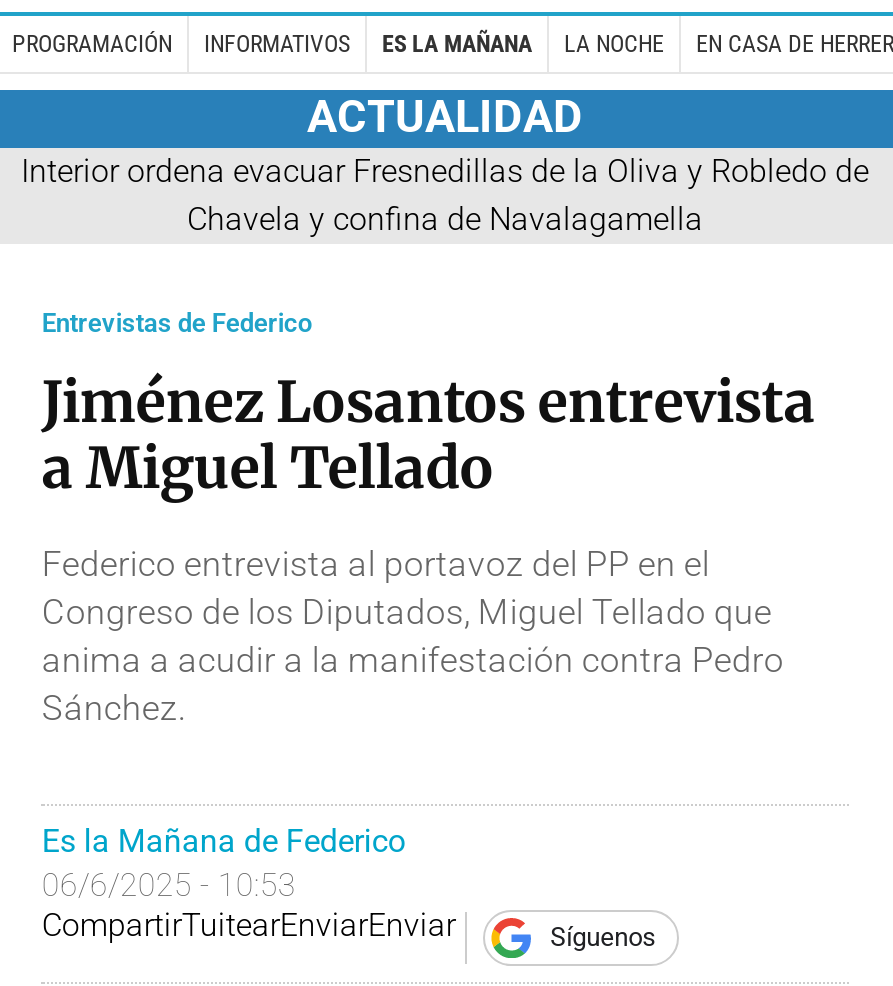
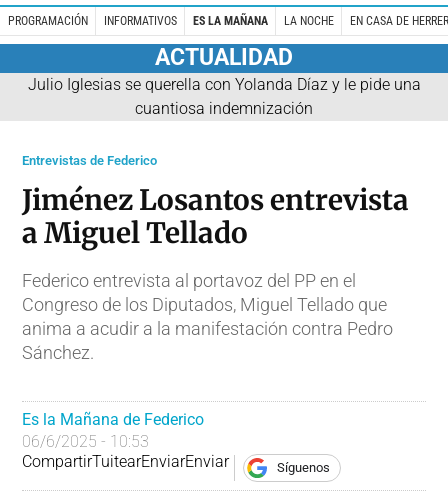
[21,151,869,237] Interior ordena evacuar Fresnedillas de la Oliva y Robledo de | Chavela y confina de Navalagamella -> [27,75,420,118] Julio Iglesias se querella con Yolanda Díaz y le pide una | cuantiosa indemnización

